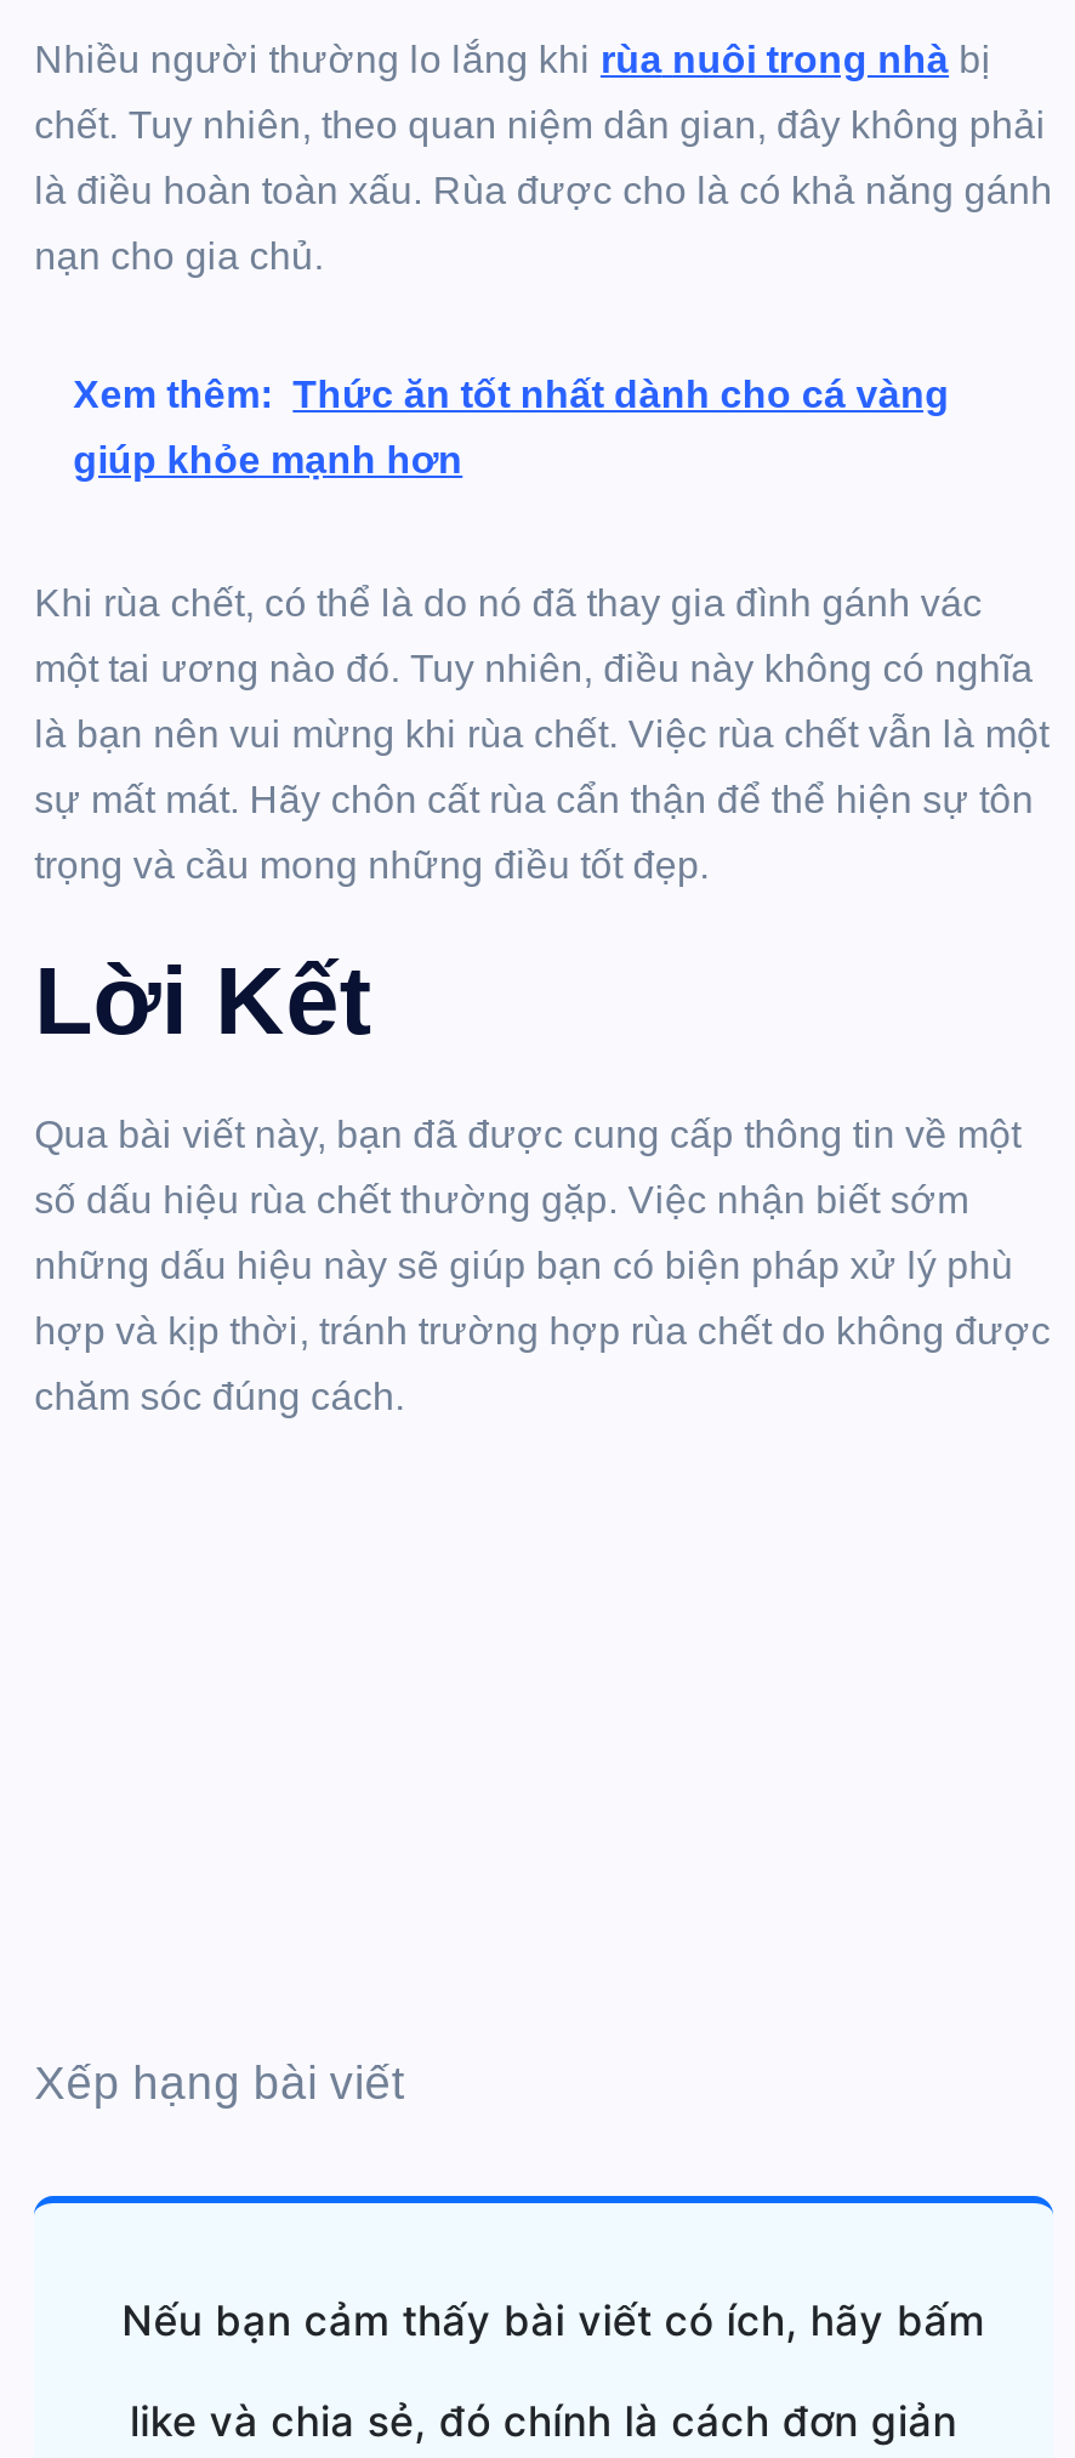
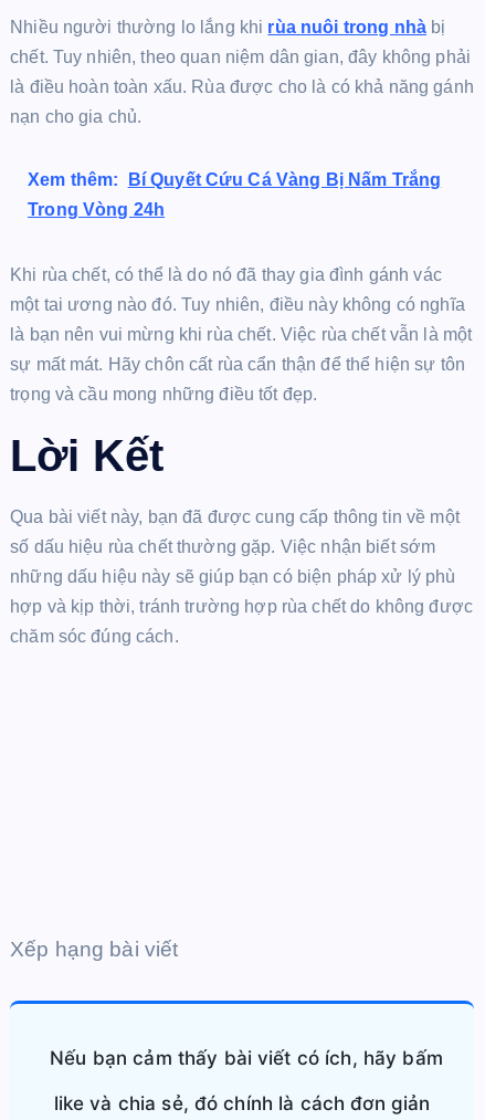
[73,374,950,415] Xem thêm: Thức ăn tốt nhất dành cho cá vàng -> [28,170,441,189] Xem thêm: Bí Quyết Cứu Cá Vàng Bị Nấm Trắng
[73,439,463,481] giúp khỏe mạnh hơn -> [28,200,165,219] Trong Vòng 24h

